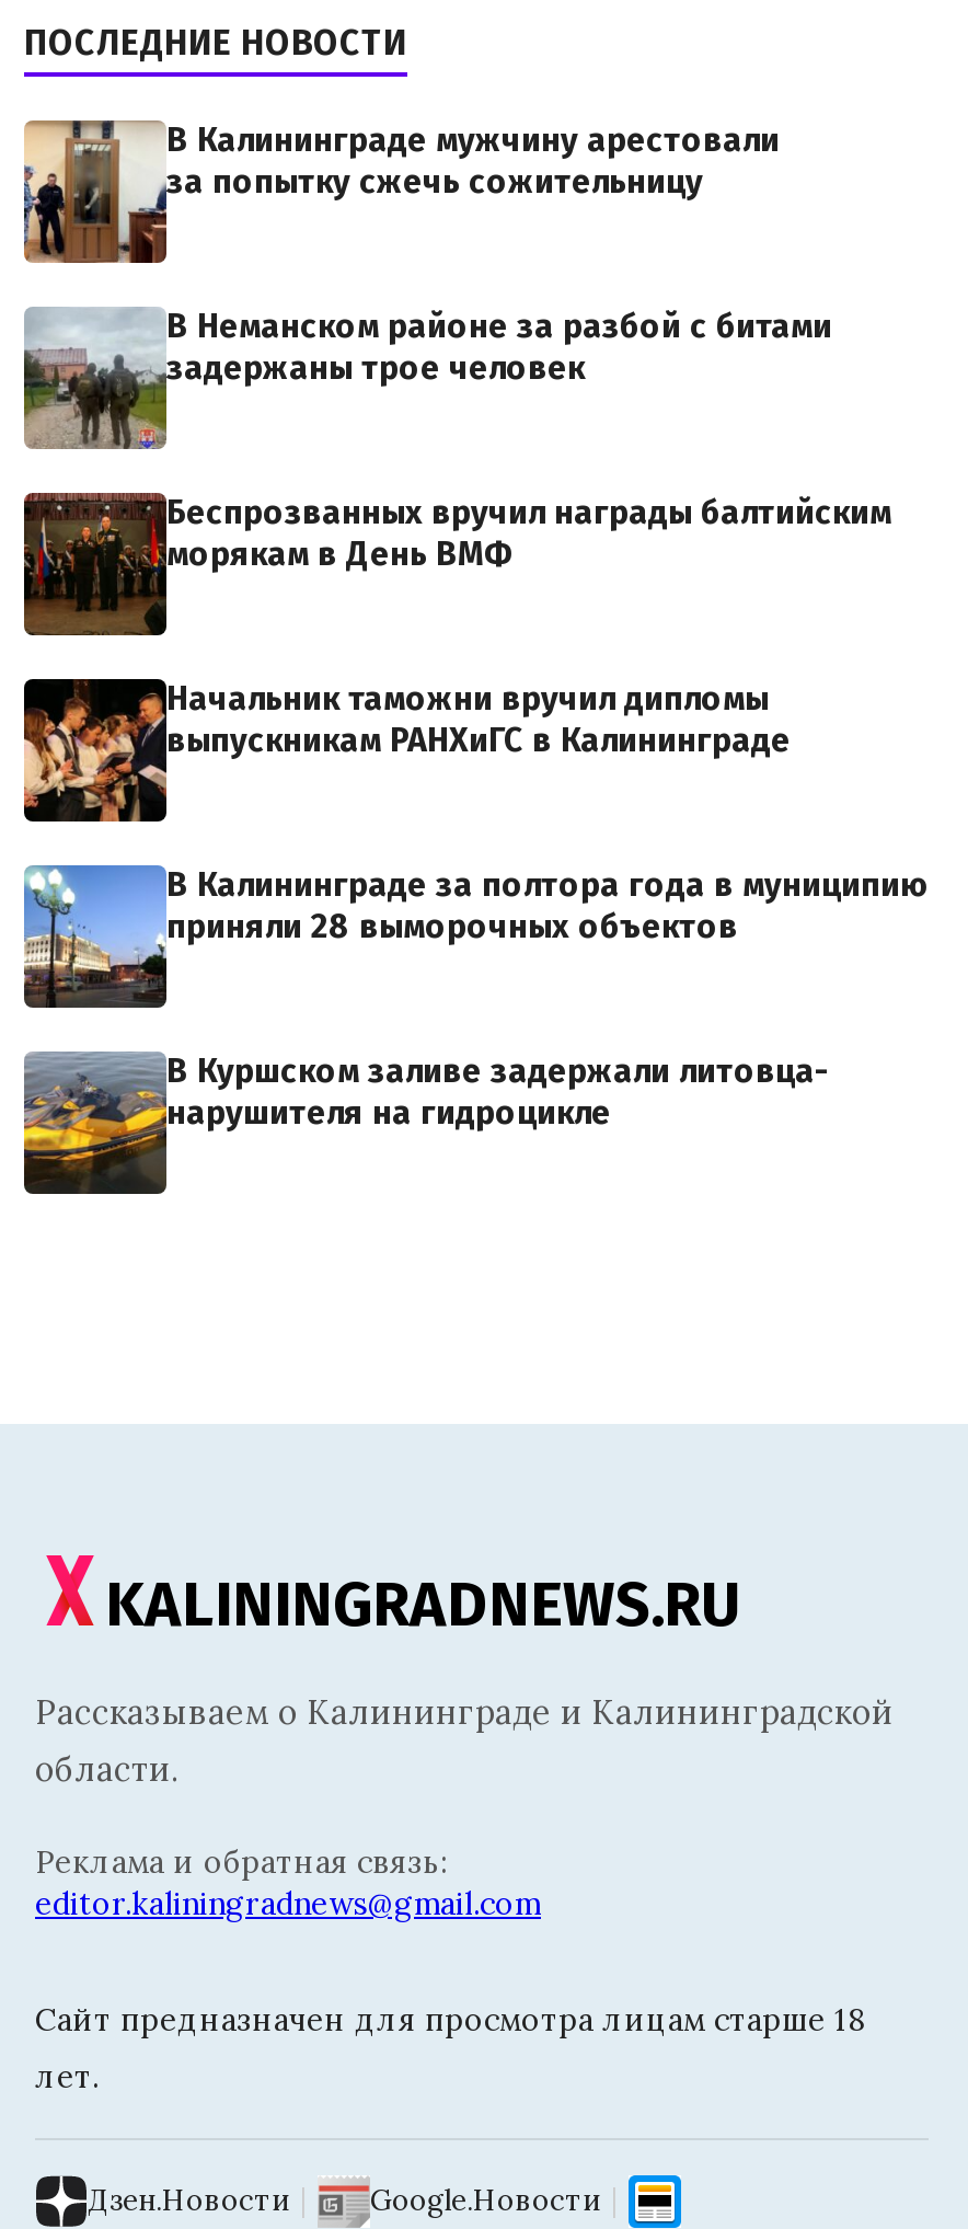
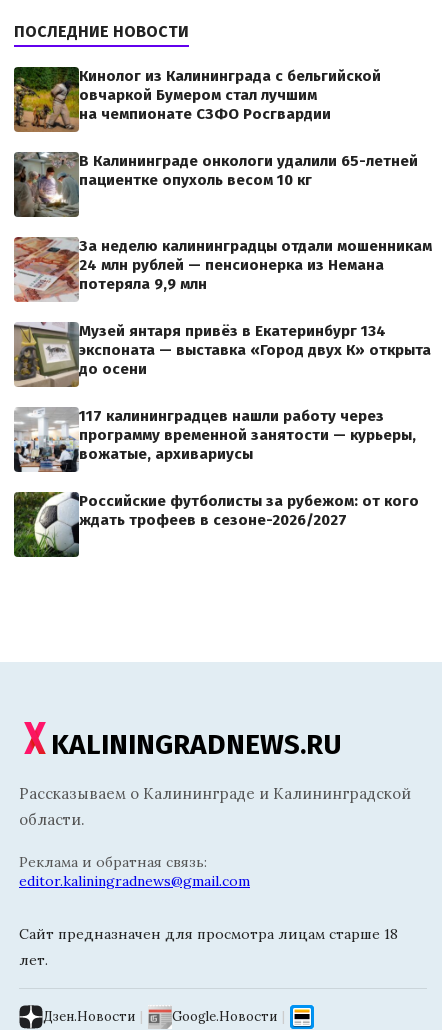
[22,118,780,265] [image] | В Калининграде мужчину арестовали | за попытку сжечь сожительницу -> [13,66,381,133] [image] | Кинолог из Калининграда с бельгийской | овчаркой Бумером стал лучшим | на чемпионате СЗФО Росгвардии
[22,308,832,449] [image] | В Неманском районе за разбой с битами | задержаны трое человек -> [13,152,418,217] [image] | В Калининграде онкологи удалили 65-летней | пациентке опухоль весом 10 кг
[22,493,891,637] [image] | Беспрозванных вручил награды балтийским | морякам в День ВМФ -> [13,237,432,303] [image] | За неделю калининградцы отдали мошенникам | 24 млн рублей — пенсионерка из Немана | потеряла 9,9 млн
[22,677,791,824] [image] | Начальник таможни вручил дипломы | выпускникам РАНХиГС в Калининграде -> [13,321,431,388] [image] | Музей янтаря привёз в Екатеринбург 134 | экспоната — выставка «Город двух К» открыта | до осени
[22,863,929,1010] [image] | В Калининграде за полтора года в муниципию | приняли 28 выморочных объектов -> [13,407,416,473] [image] | 117 калининградцев нашли работу через | программу временной занятости — курьеры, | вожатые, архивариусы
[22,1052,830,1194] [image] | В Куршском заливе задержали литовца- | нарушителя на гидроцикле -> [13,491,419,557] [image] | Российские футболисты за рубежом: от кого | ждать трофеев в сезоне-2026/2027

